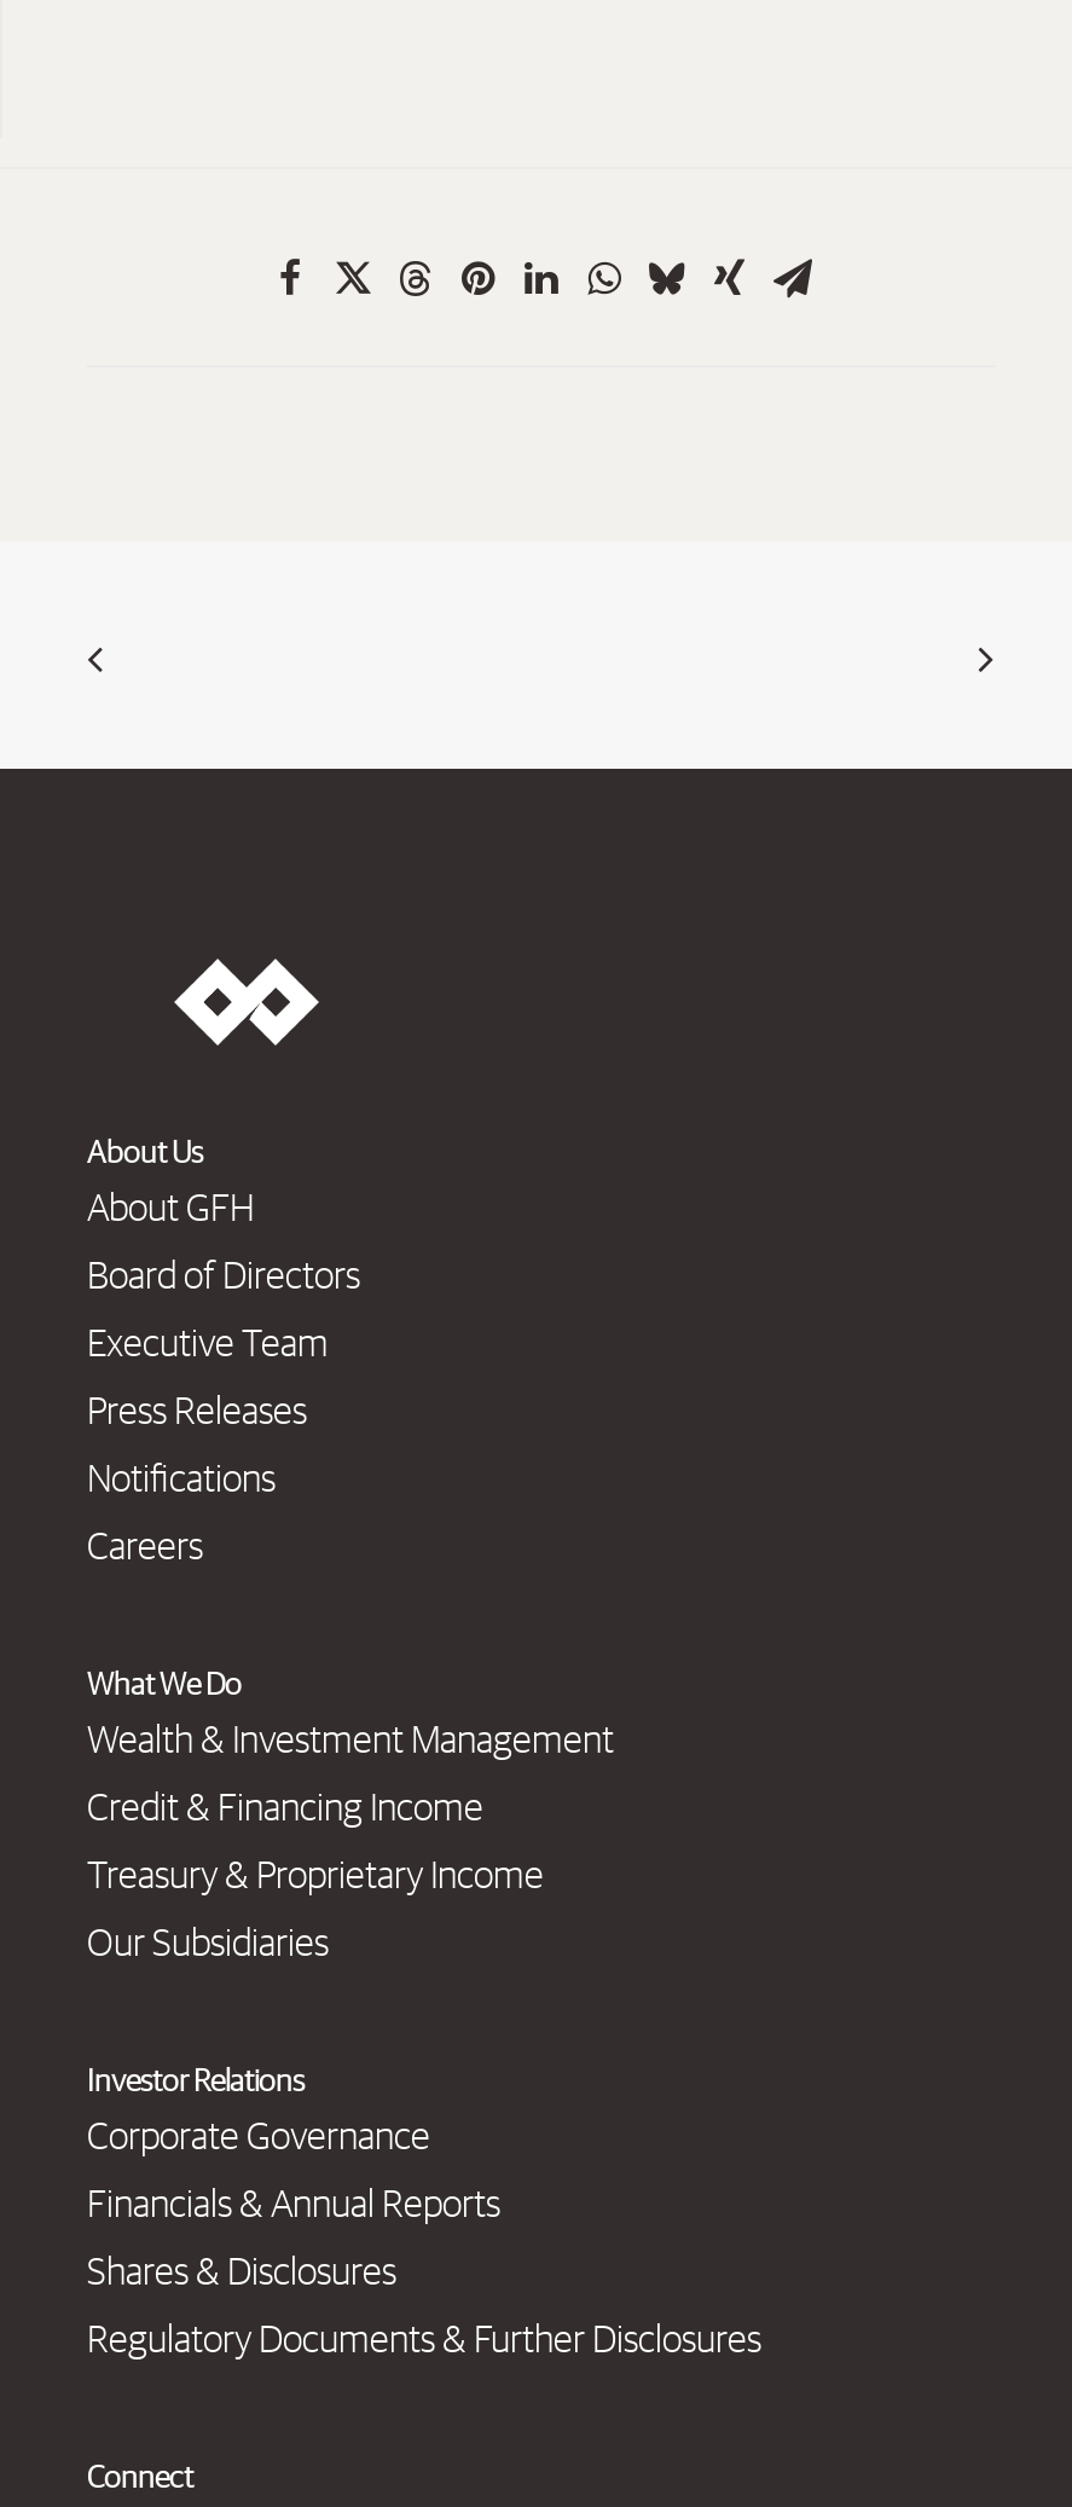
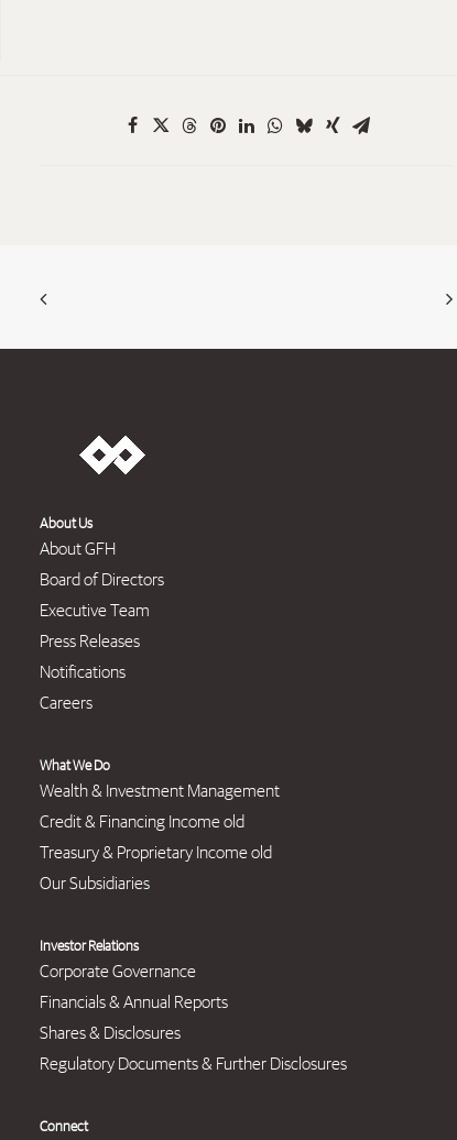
[87,1789,483,1828] Credit & Financing Income -> [40,813,244,831] Credit & Financing Income old
[87,1857,544,1895] Treasury & Proprietary Income -> [40,844,272,862] Treasury & Proprietary Income old

